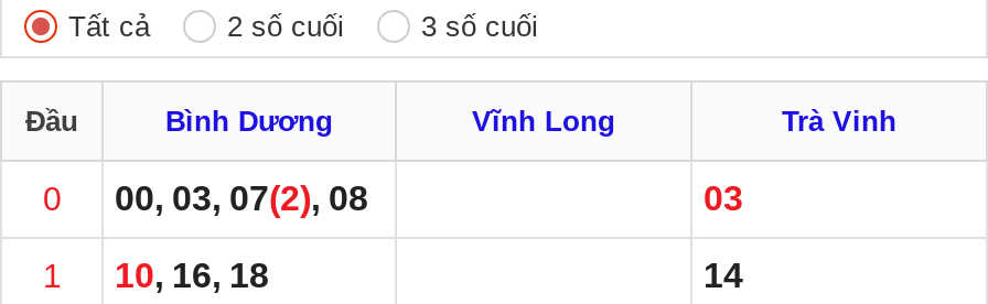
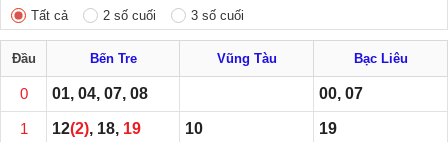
[165,105,896,138] Bình Dương | Vĩnh Long | Trà Vinh -> [89,51,407,66] Bến Tre | Vũng Tàu | Bạc Liêu
[115,180,743,217] 00, 03, 07(2), 08 | 03 -> [52,85,363,102] 01, 04, 07, 08 | 00, 07
[115,257,743,294] 10, 16, 18 | 14 -> [52,120,337,137] 12(2), 18, 19 | 10 | 19

